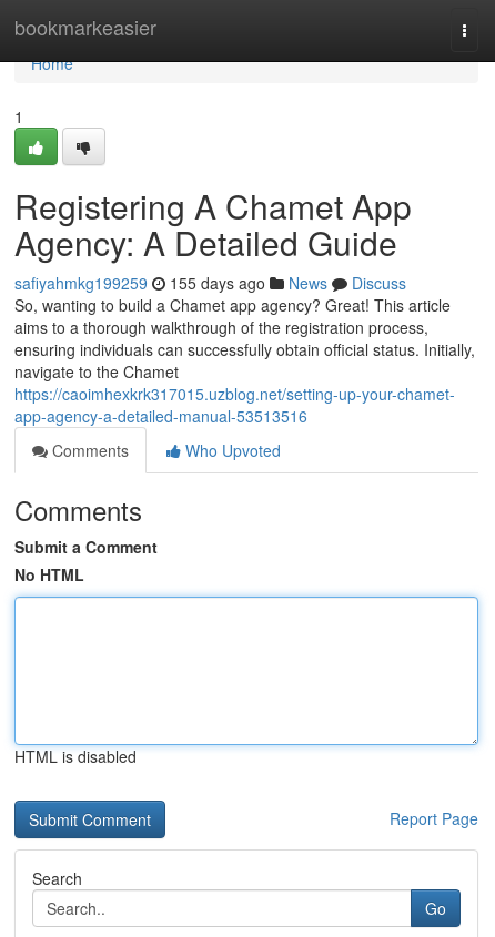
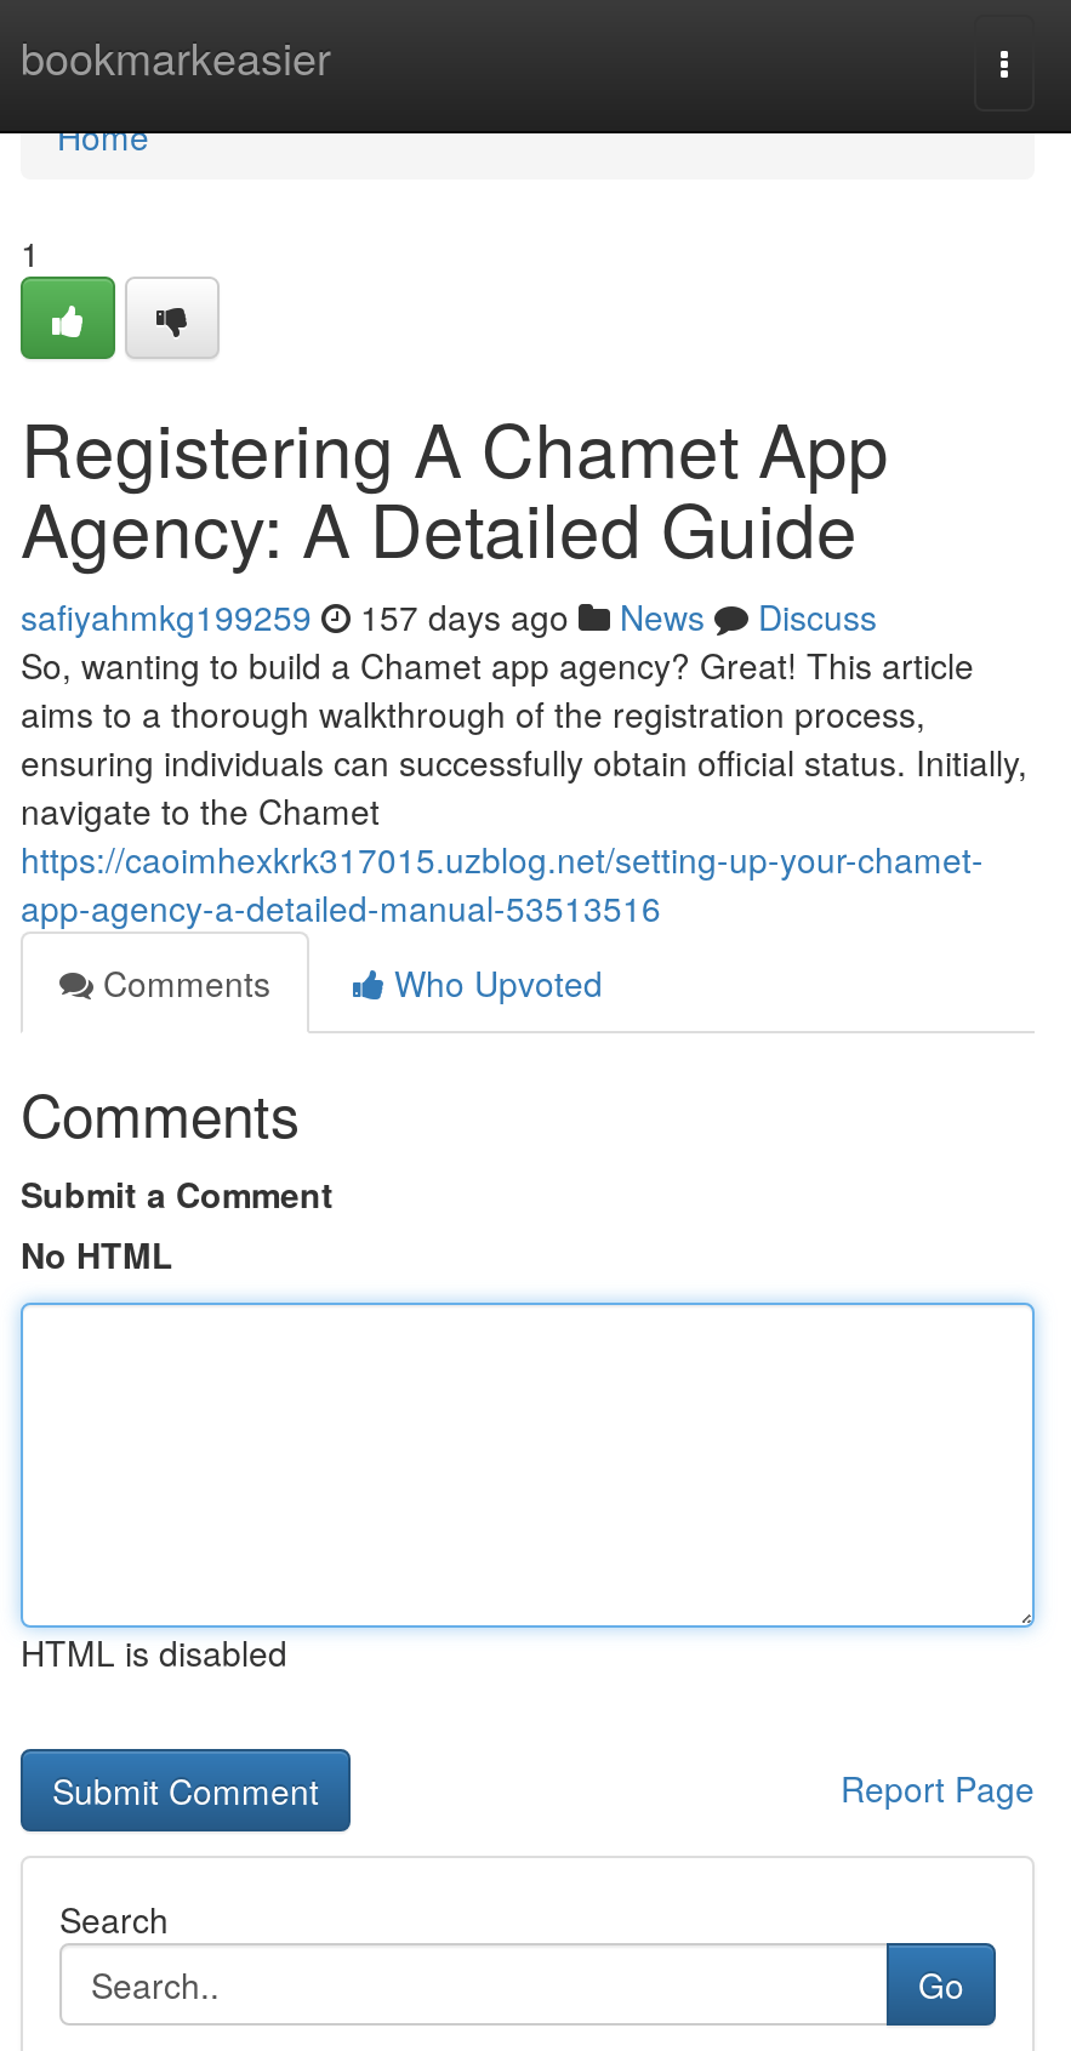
[14,272,406,294] safiyahmkg199259 155 days ago News Discuss -> [21,592,877,640] safiyahmkg199259 157 days ago News Discuss

